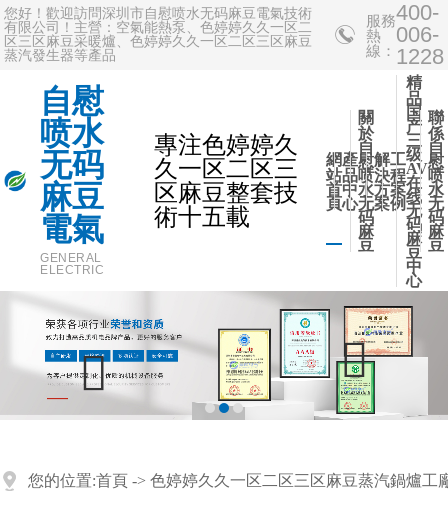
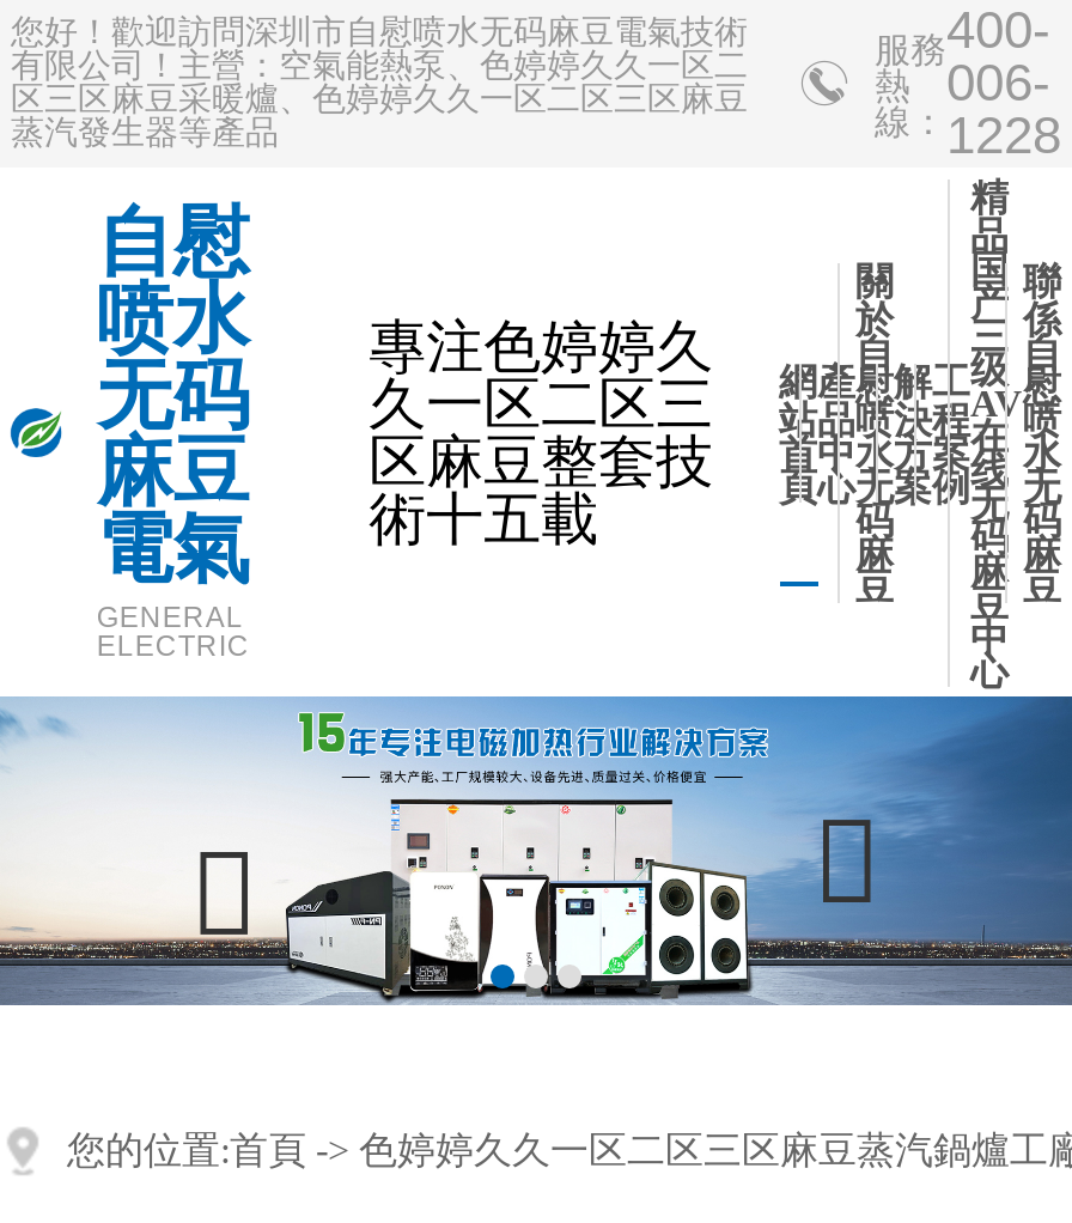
[3,291,445,420] [image] -> [7,694,1065,1008] [image]

